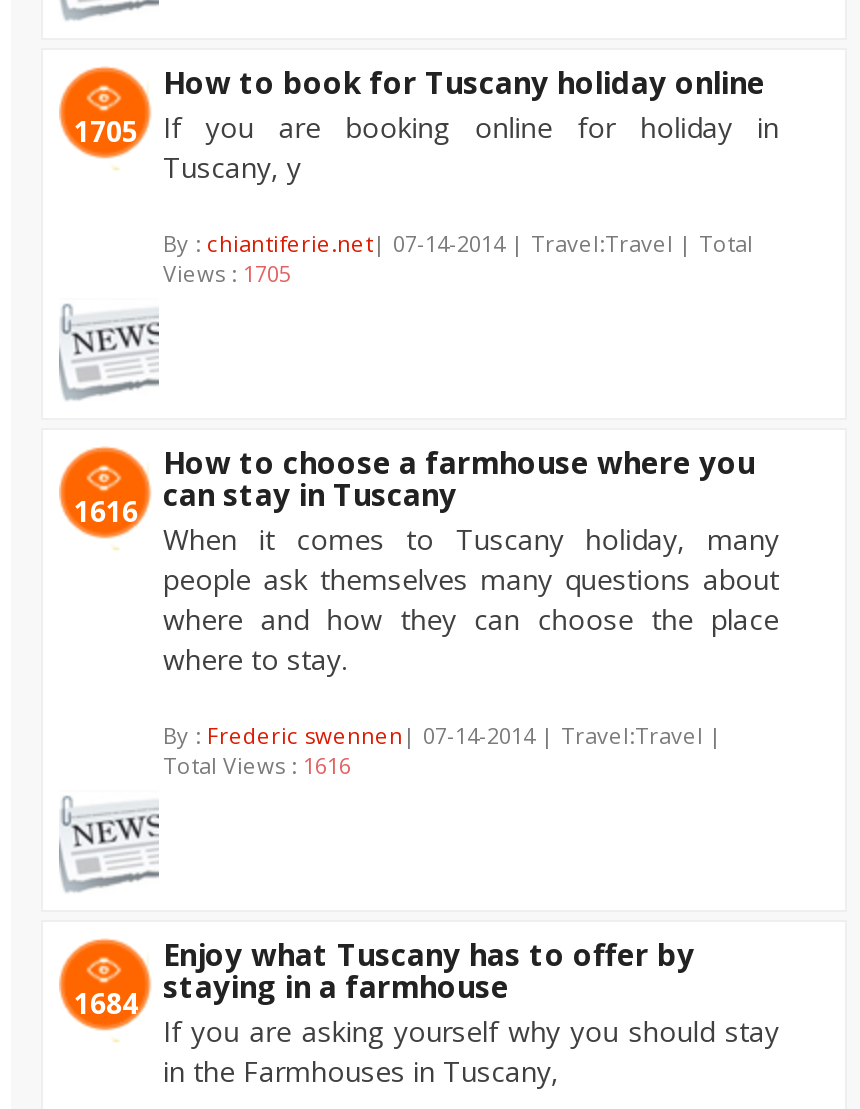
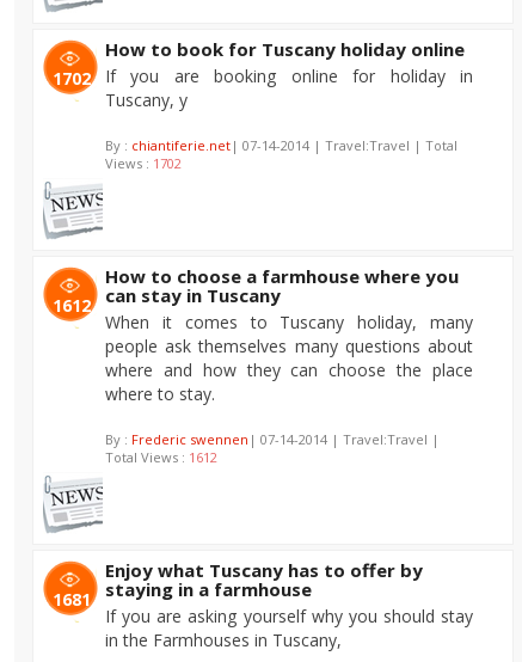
[74,108,779,150] 1705 If you are booking online for holiday in -> [52,65,473,90] 1702 If you are booking online for holiday in
[163,258,291,288] Views : 1705 -> [105,154,182,172] Views : 1702
[74,474,457,530] 1616 can stay in Tuscany -> [52,283,281,317] 1612 can stay in Tuscany
[163,750,351,780] Total Views : 1616 -> [105,448,217,466] Total Views : 1612
[74,966,509,1022] 1684 staying in a farmhouse -> [52,577,312,611] 1681 staying in a farmhouse

